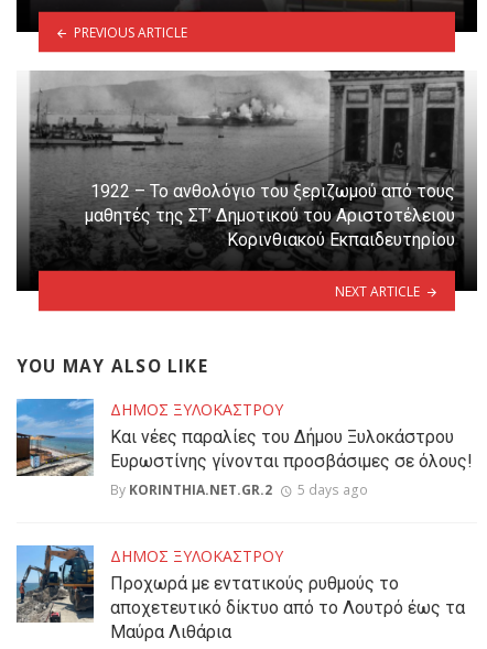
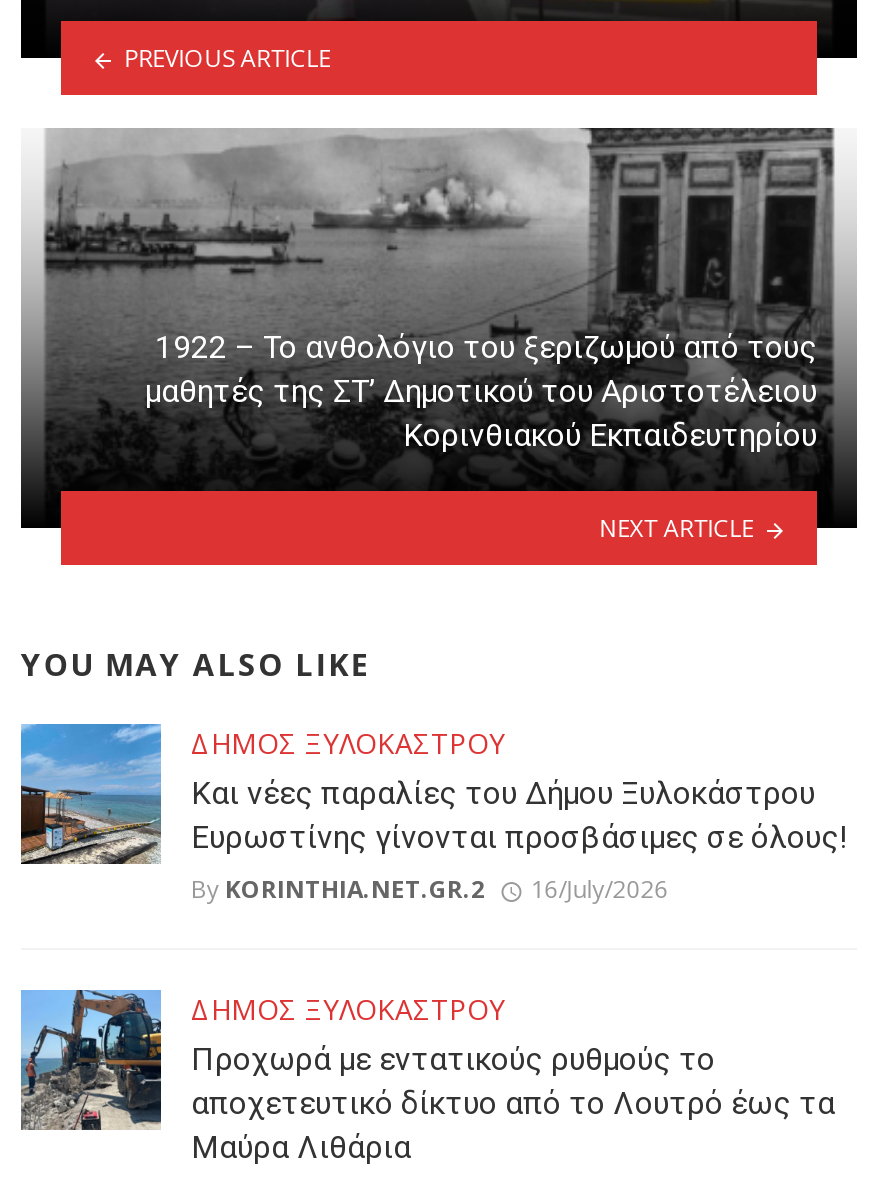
[110,481,368,499] By KORINTHIA.NET.GR.2 5 days ago -> [191,872,669,906] By KORINTHIA.NET.GR.2 16/July/2026

